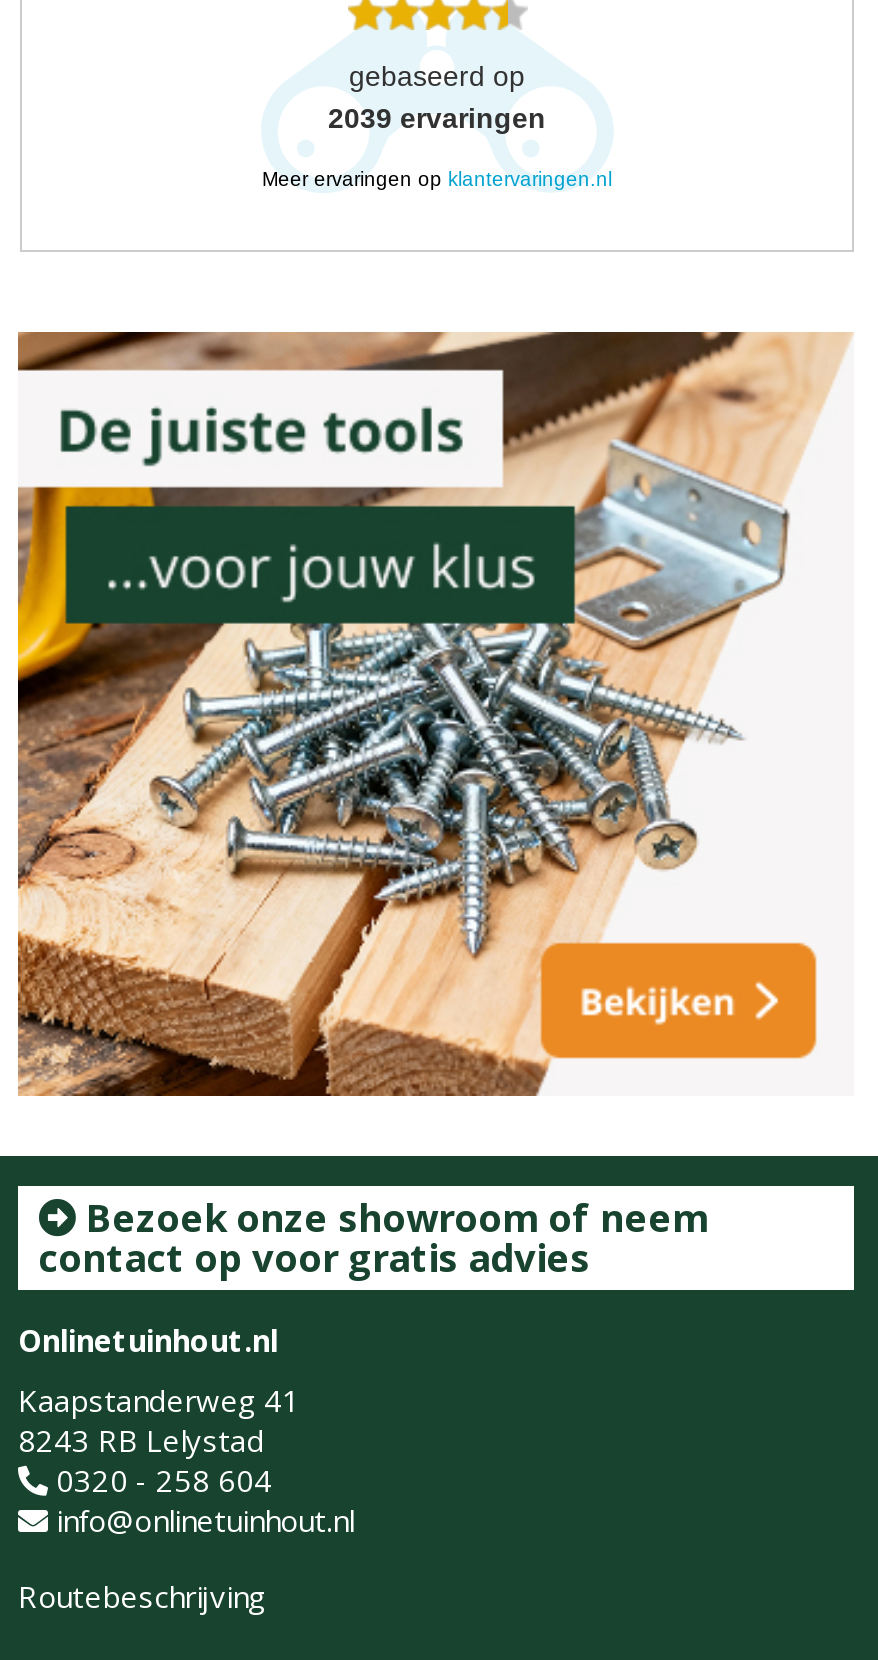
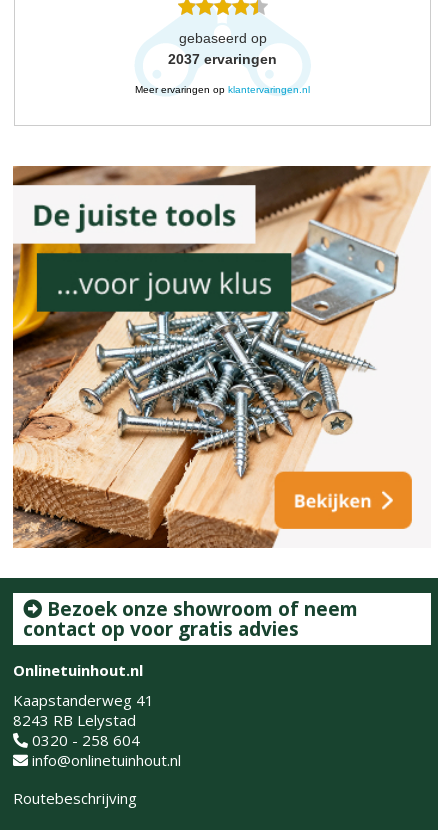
[328,102,546,134] 2039 ervaringen -> [168,51,277,67] 2037 ervaringen

